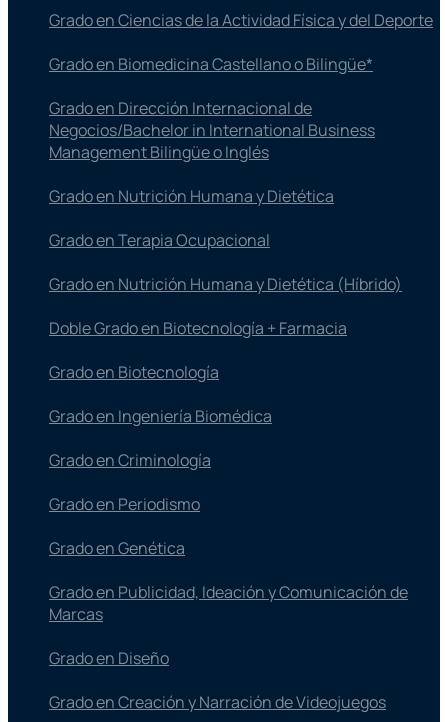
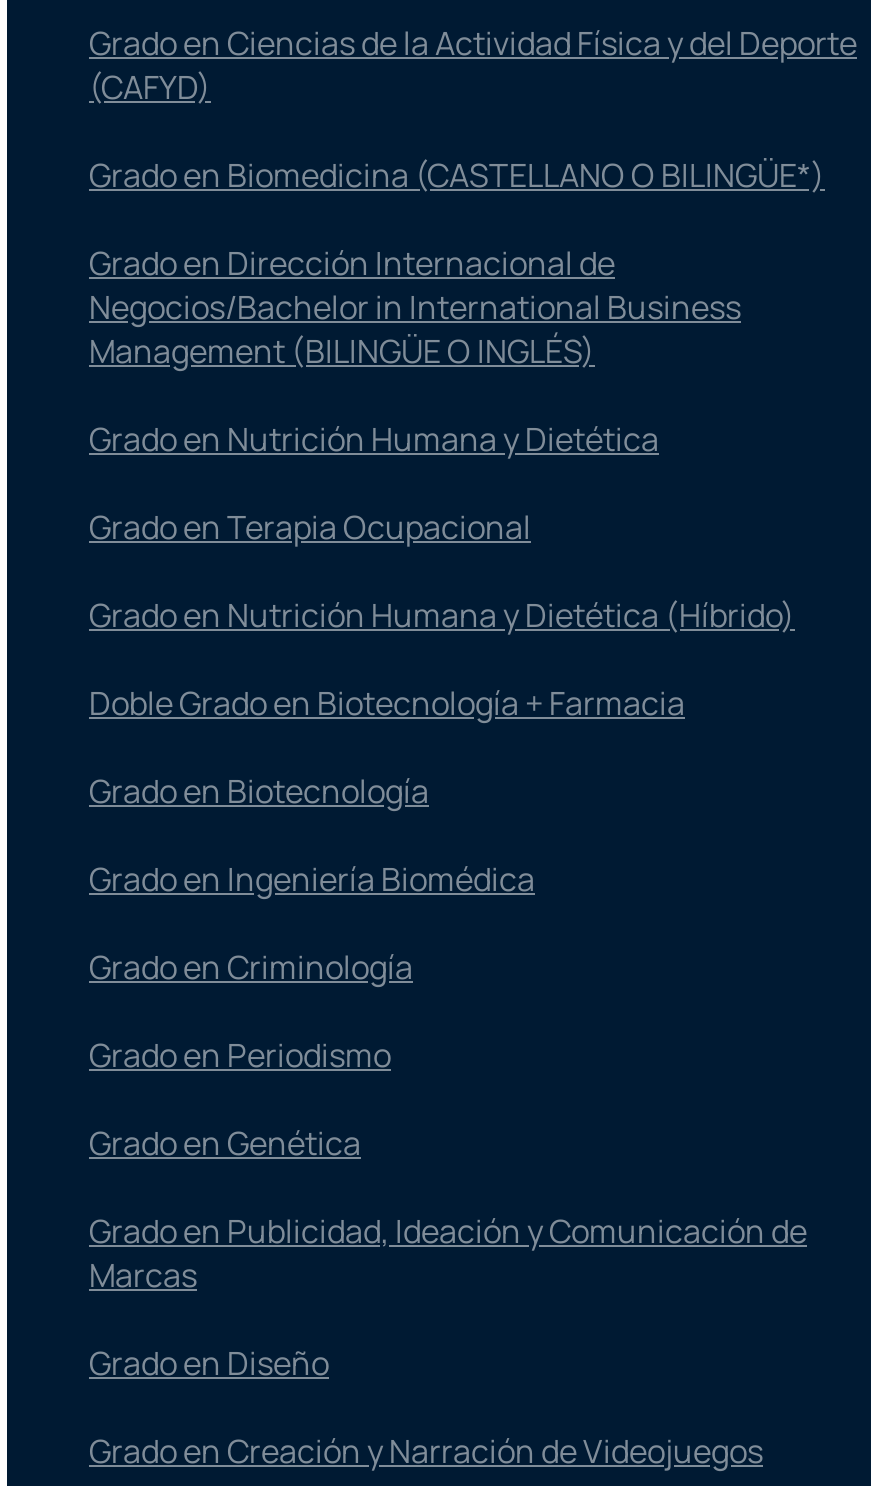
[49,53,373,75] Grado en Biomedicina Castellano o Bilingüe* -> [89,66,825,198] (CAFYD) | Grado en Biomedicina (CASTELLANO O BILINGÜE*)
[49,141,269,163] Management Bilingüe o Inglés -> [89,330,595,374] Management (BILINGÜE O INGLÉS)

